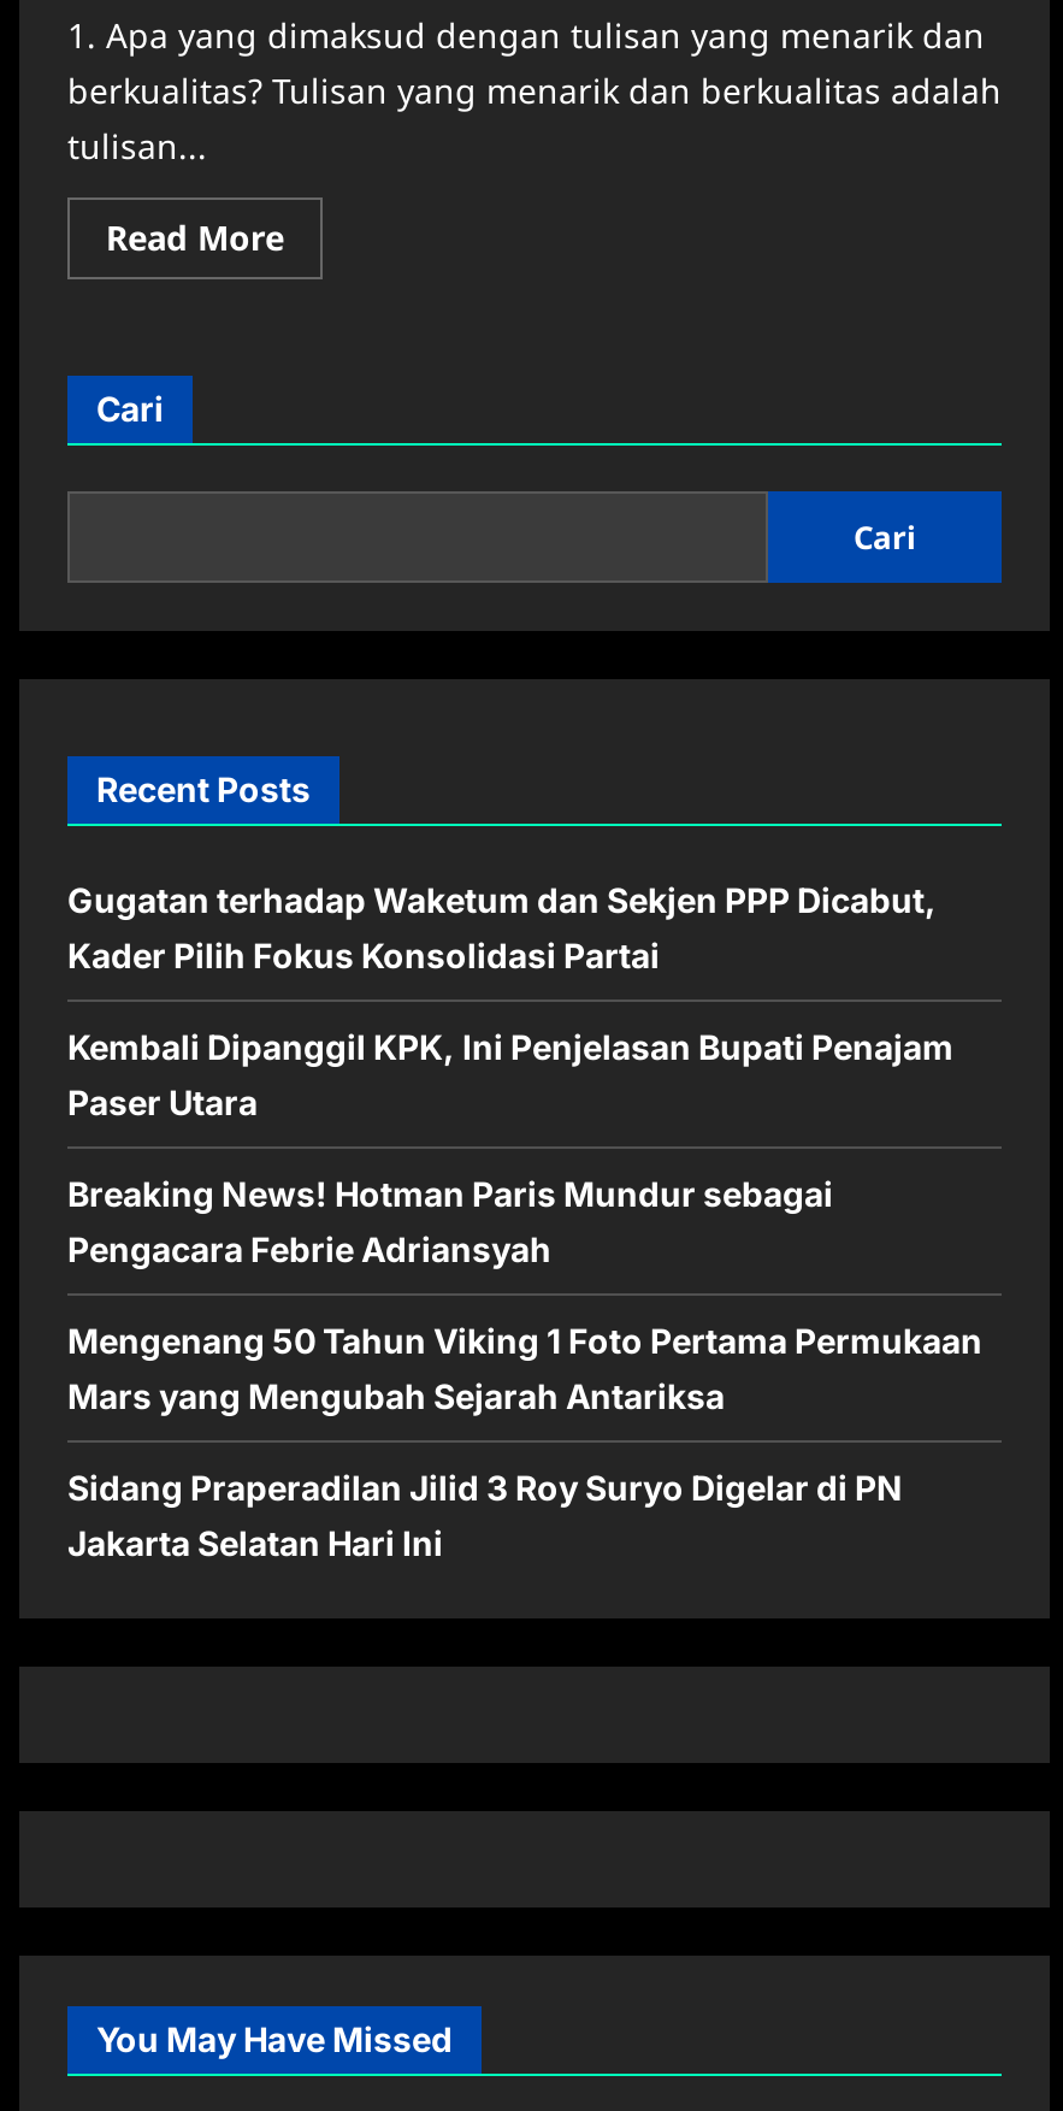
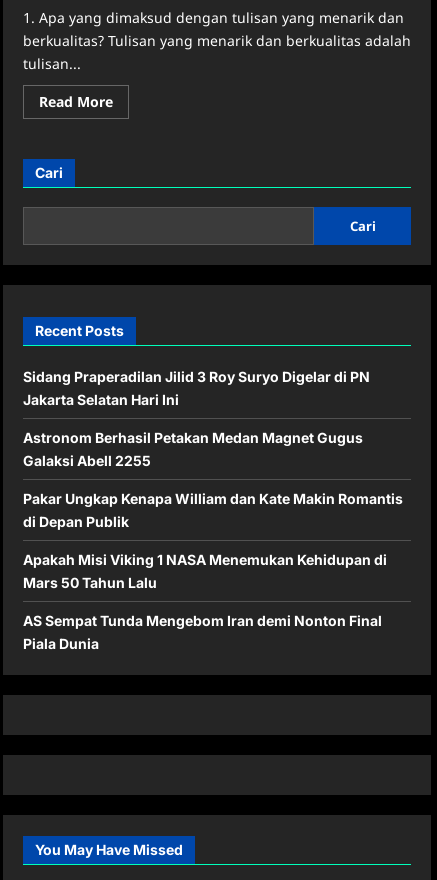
[67,879,982,1416] Gugatan terhadap Waketum dan Sekjen PPP Dicabut, | Kader Pilih Fokus Konsolidasi Partai | Kembali Dipanggil KPK, Ini Penjelasan Bupati Penajam | Paser Utara | Breaking News! Hotman Paris Mundur sebagai | Pengacara Febrie Adriansyah | Mengenang 50 Tahun Viking 1 Foto Pertama Permukaan | Mars yang Mengubah Sejarah Antariksa -> none
moved [67,1466,903,1563] -> [23,368,370,408]: Sidang Praperadilan Jilid 3 Roy Suryo Digelar di PN | Jakarta Selatan Hari Ini
none -> [23,429,403,652] Astronom Berhasil Petakan Medan Magnet Gugus | Galaksi Abell 2255 | Pakar Ungkap Kenapa William dan Kate Makin Romantis | di Depan Publik | Apakah Misi Viking 1 NASA Menemukan Kehidupan di | Mars 50 Tahun Lalu | AS Sempat Tunda Mengebom Iran demi Nonton Final | Piala Dunia

